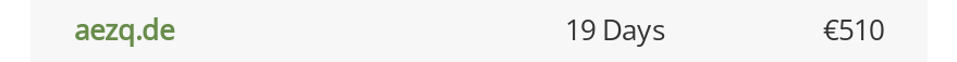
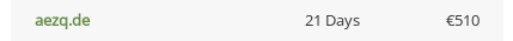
[565,10,665,49] 19 Days -> [304,9,359,30] 21 Days

